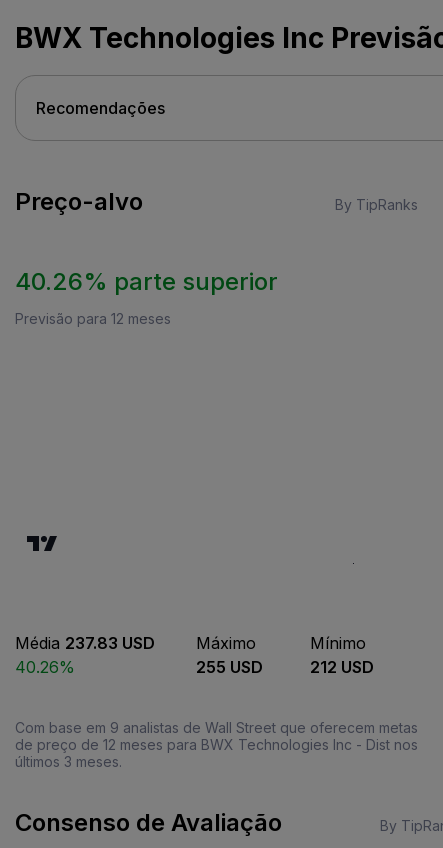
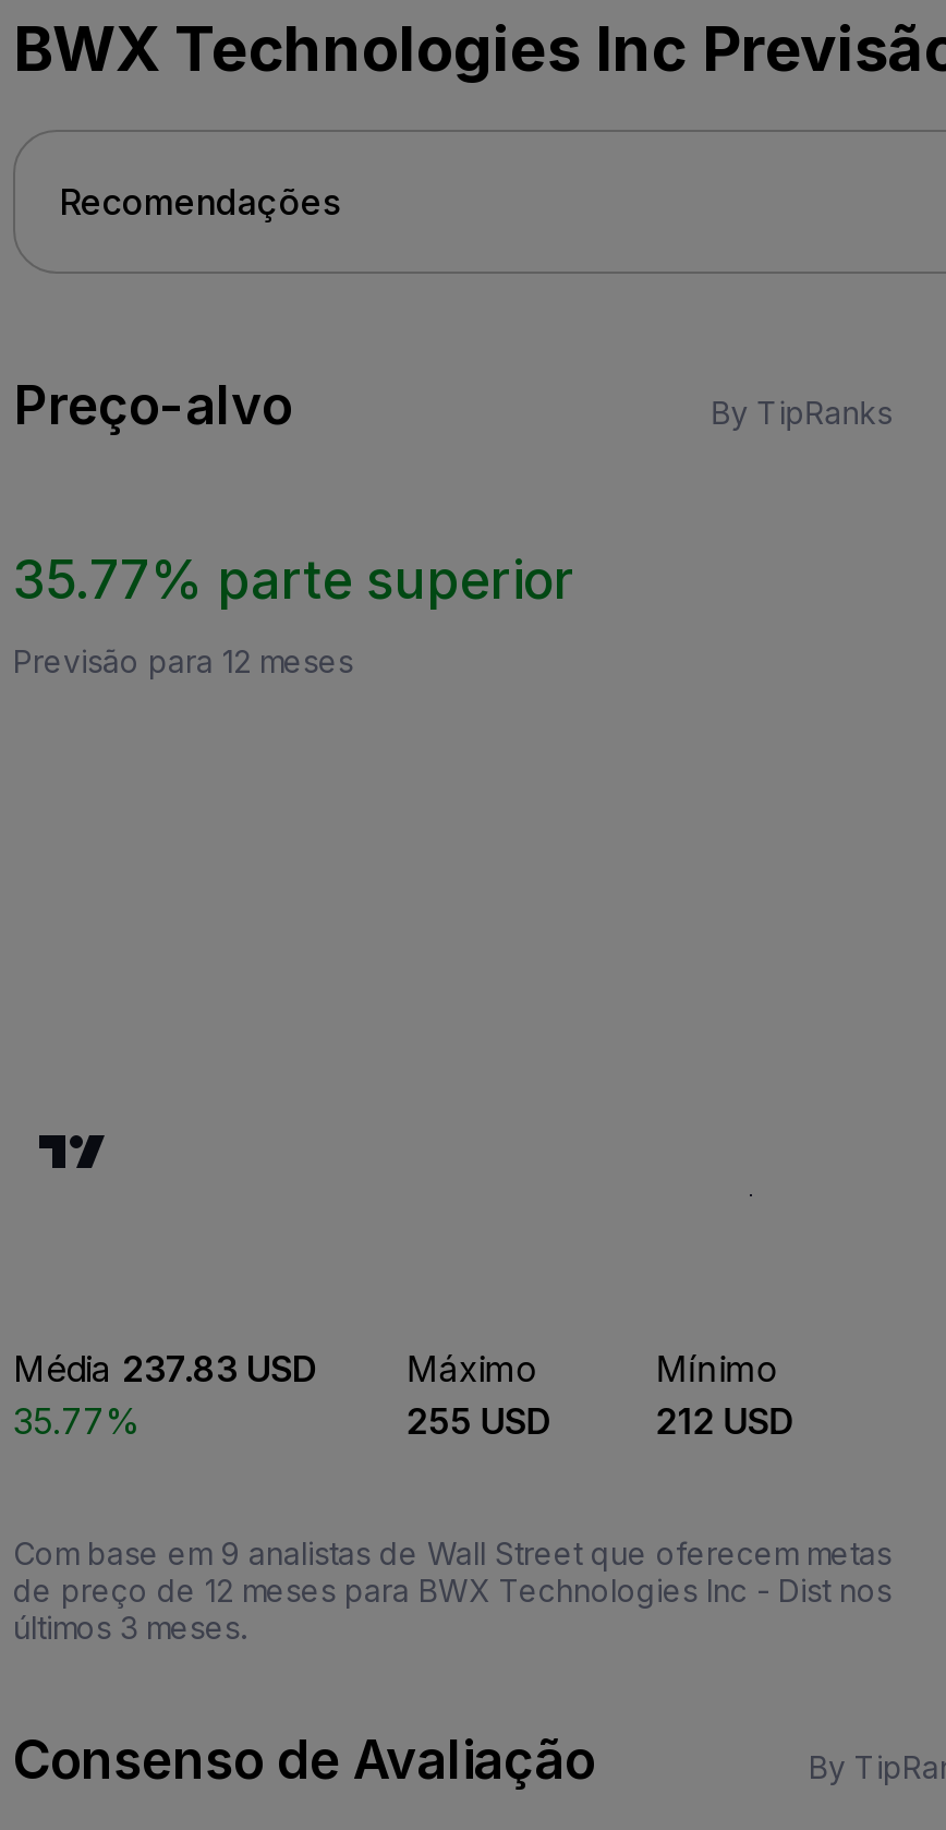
[15,267,278,296] 40.26% parte superior -> [13,549,575,612] 35.77% parte superior
[15,657,75,677] 40.26% -> [13,1399,140,1443] 35.77%

